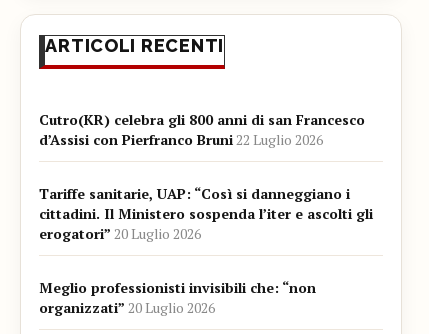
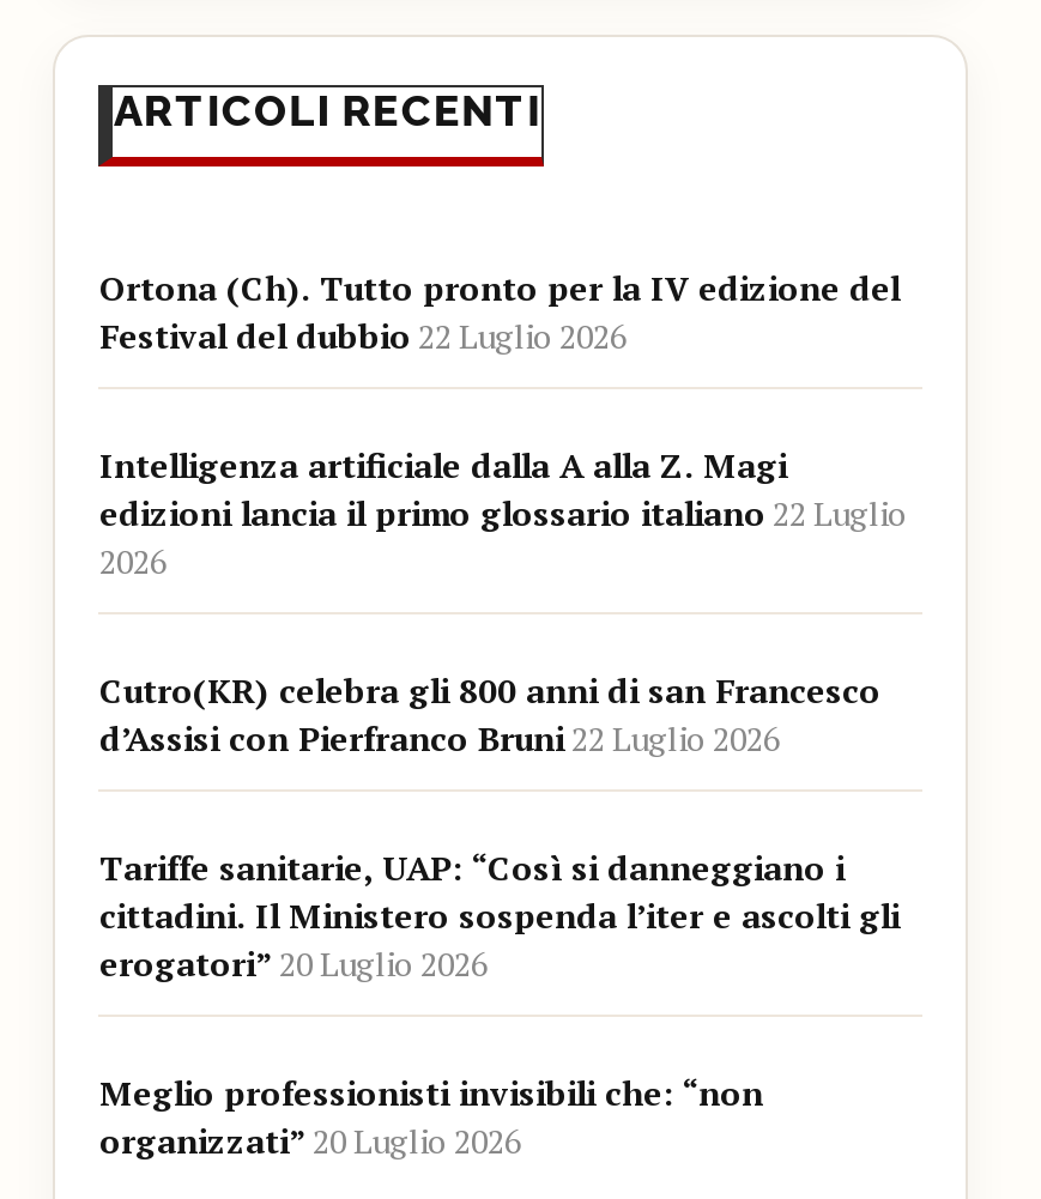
none -> [99,264,907,583] Ortona (Ch). Tutto pronto per la IV edizione del | Festival del dubbio 22 Luglio 2026 | Intelligenza artificiale dalla A alla Z. Magi | edizioni lancia il primo glossario italiano 22 Luglio | 2026

